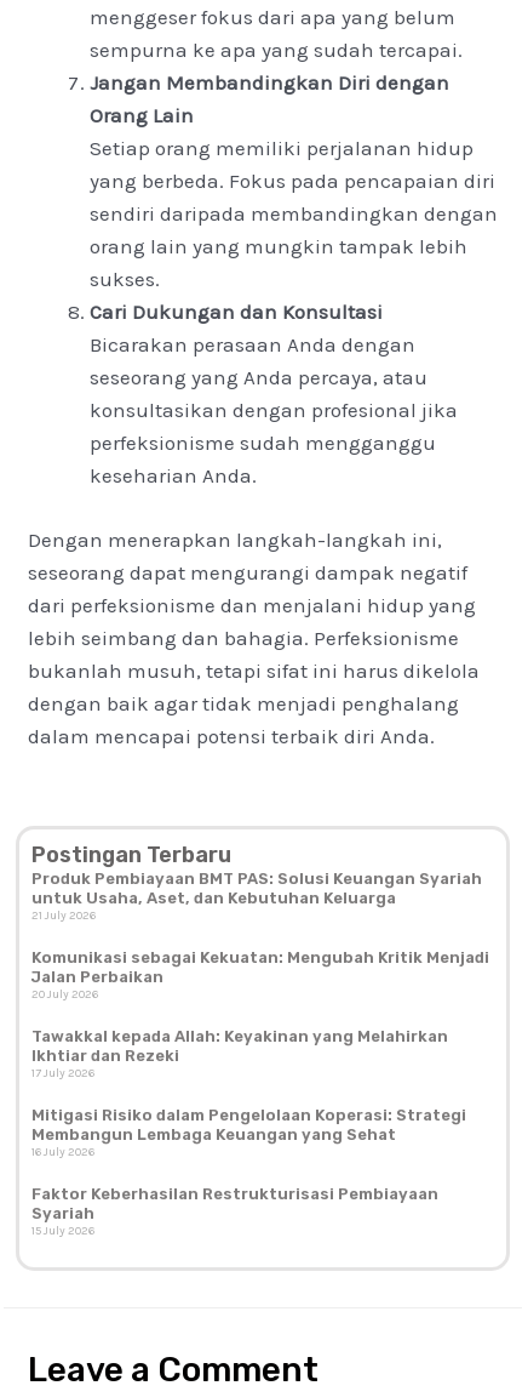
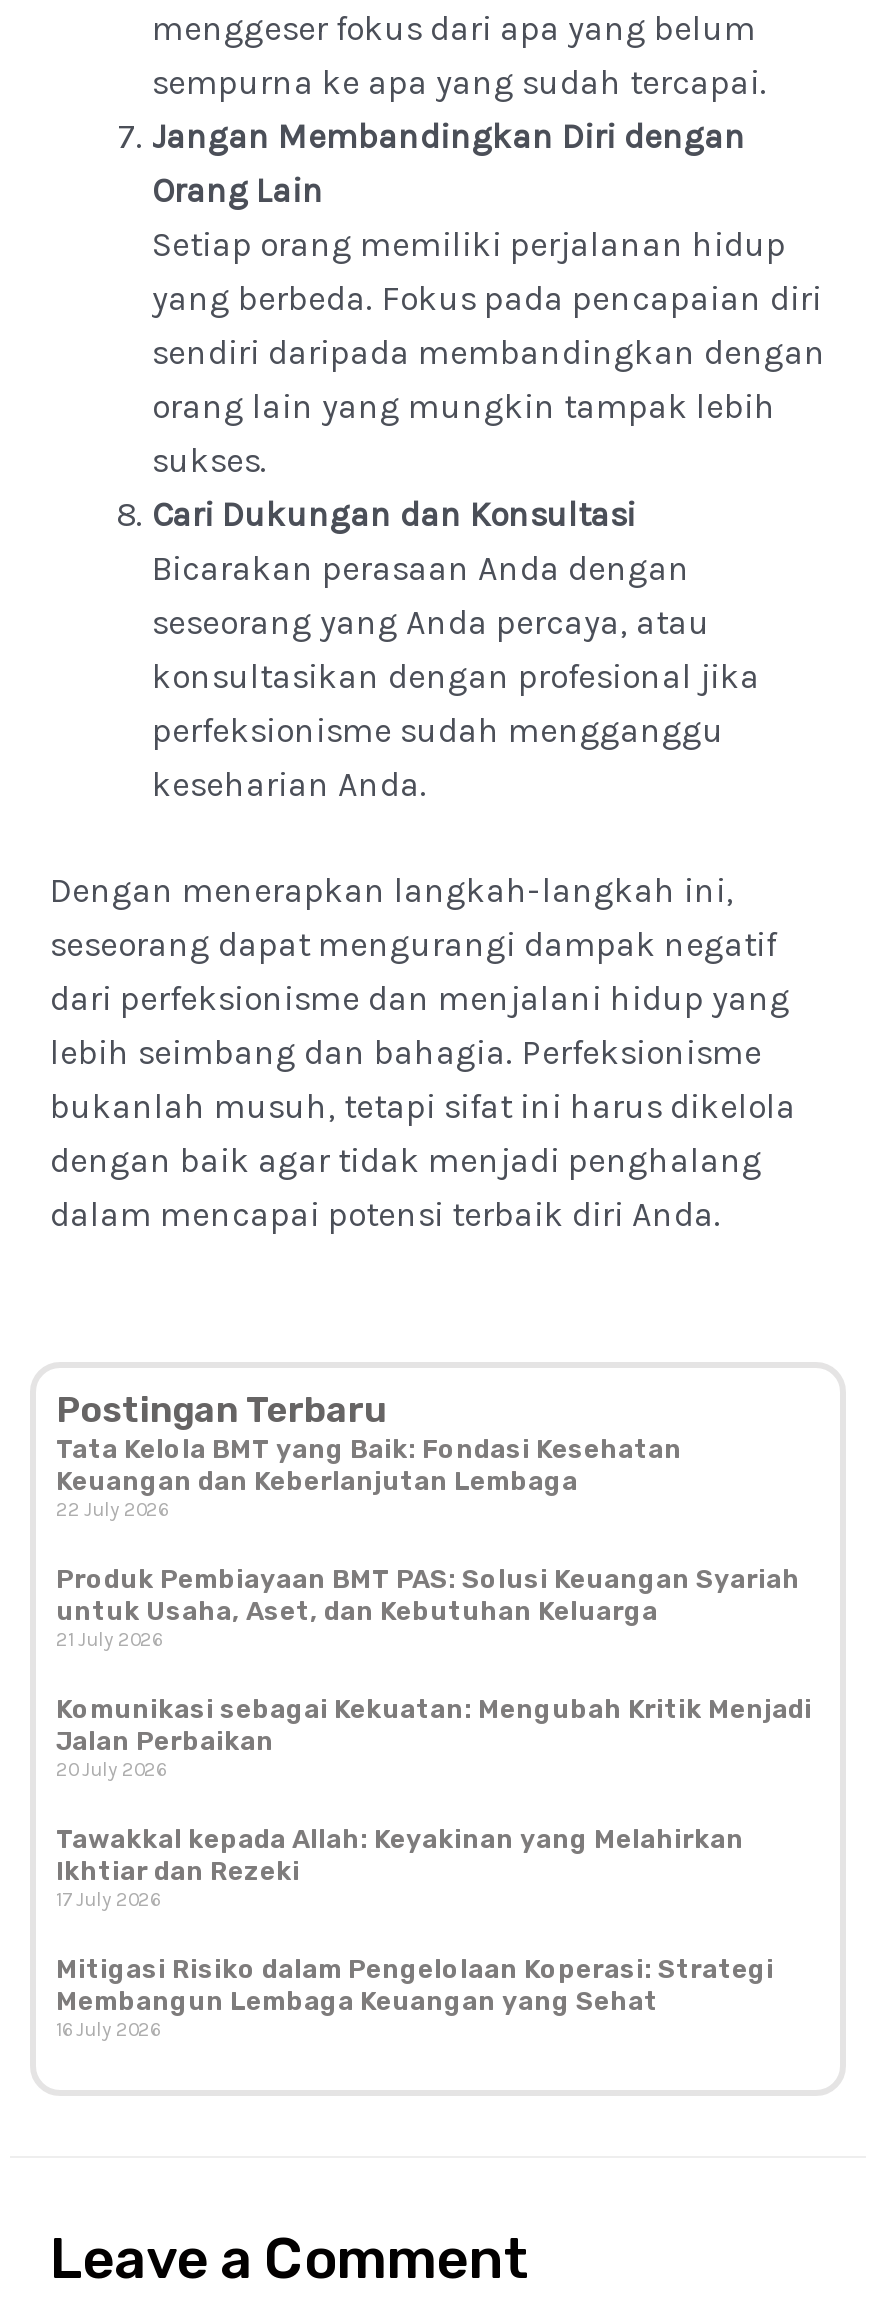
none -> [56,1433,682,1521] Tata Kelola BMT yang Baik: Fondasi Kesehatan | Keuangan dan Keberlanjutan Lembaga | 22 July 2026
moved [31,869,489,1159] -> [56,1563,812,2041]: Produk Pembiayaan BMT PAS: Solusi Keuangan Syariah | untuk Usaha, Aset, dan Kebutuhan Keluarga | 21 July 2026 | ... | Membangun Lembaga Keuangan yang Sehat | 16 July 2026
[31,1184,438,1238] Faktor Keberhasilan Restrukturisasi Pembiayaan | Syariah | 15 July 2026 -> none

